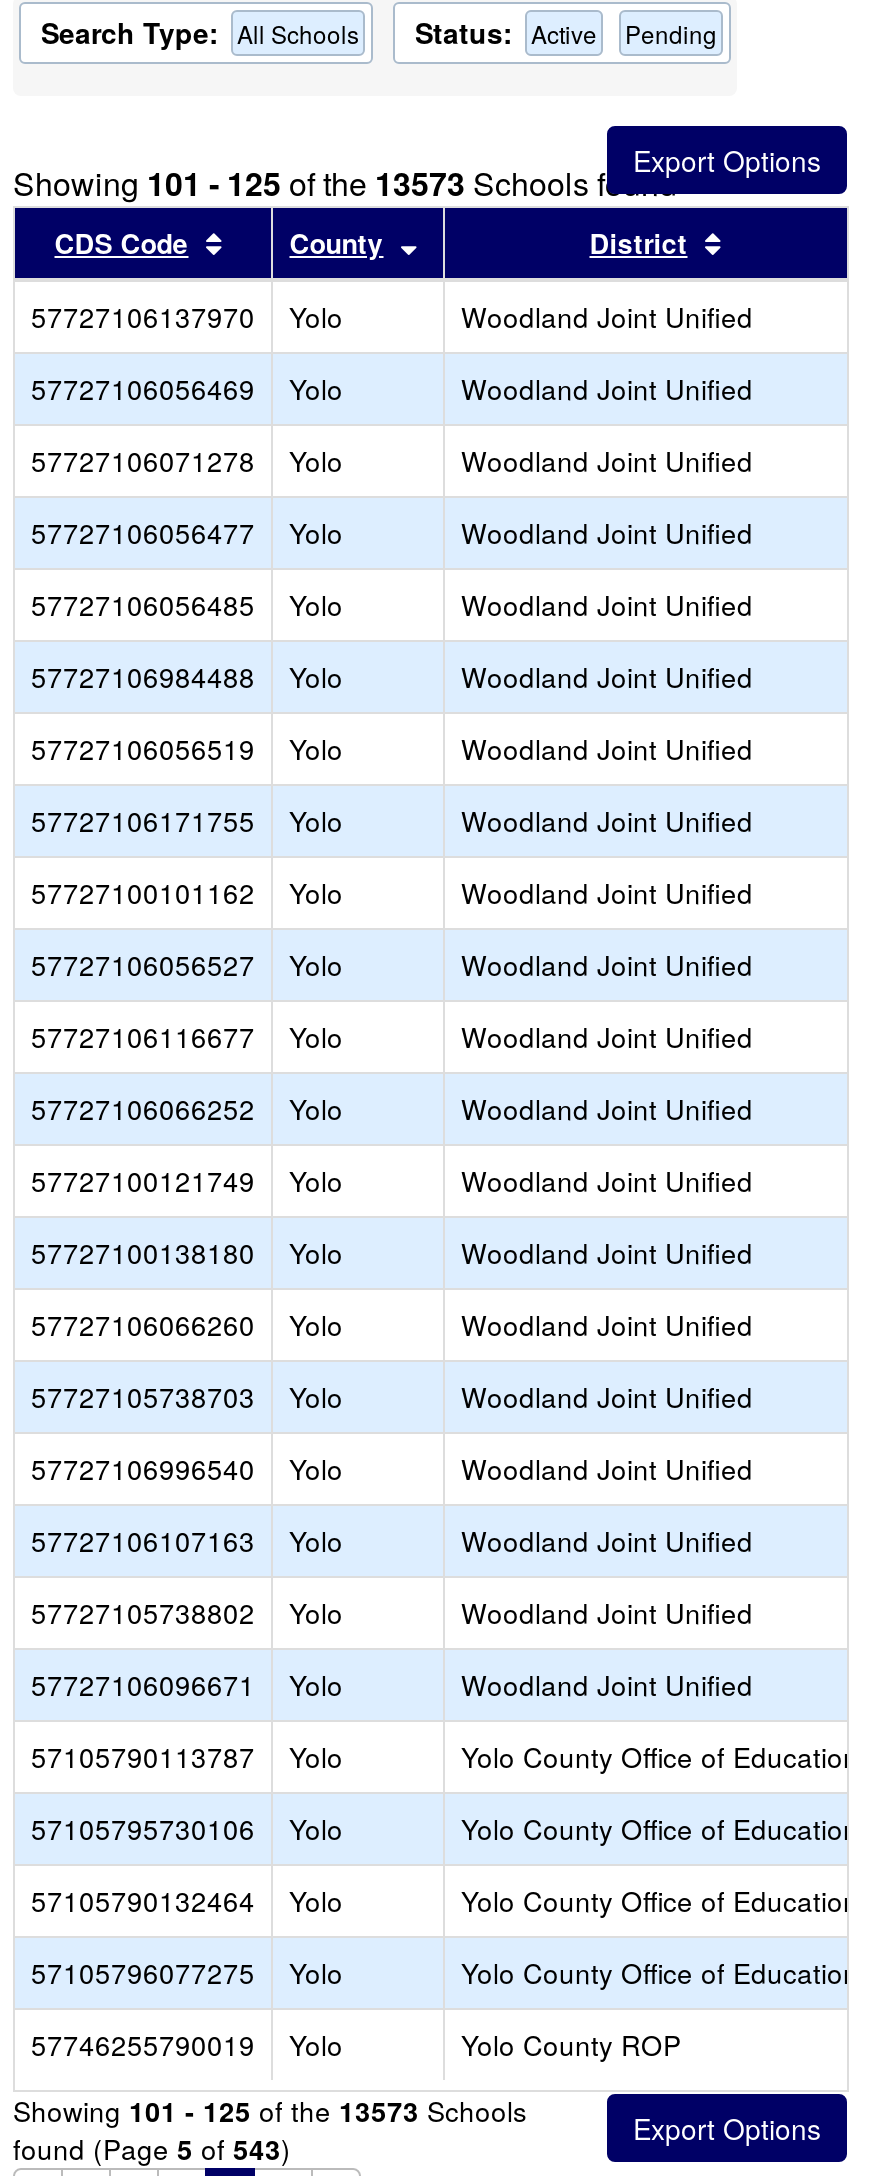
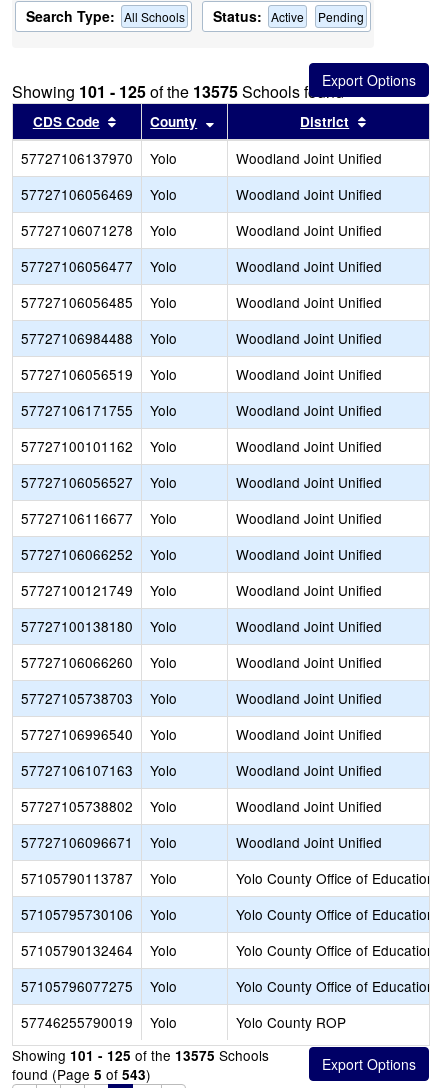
[13,160,677,206] Showing 101 - 125 of the 13573 Schools found -> [12,80,344,103] Showing 101 - 125 of the 13575 Schools found
[13,2090,527,2130] Showing 101 - 125 of the 13573 Schools -> [12,1045,269,1065] Showing 101 - 125 of the 13575 Schools

